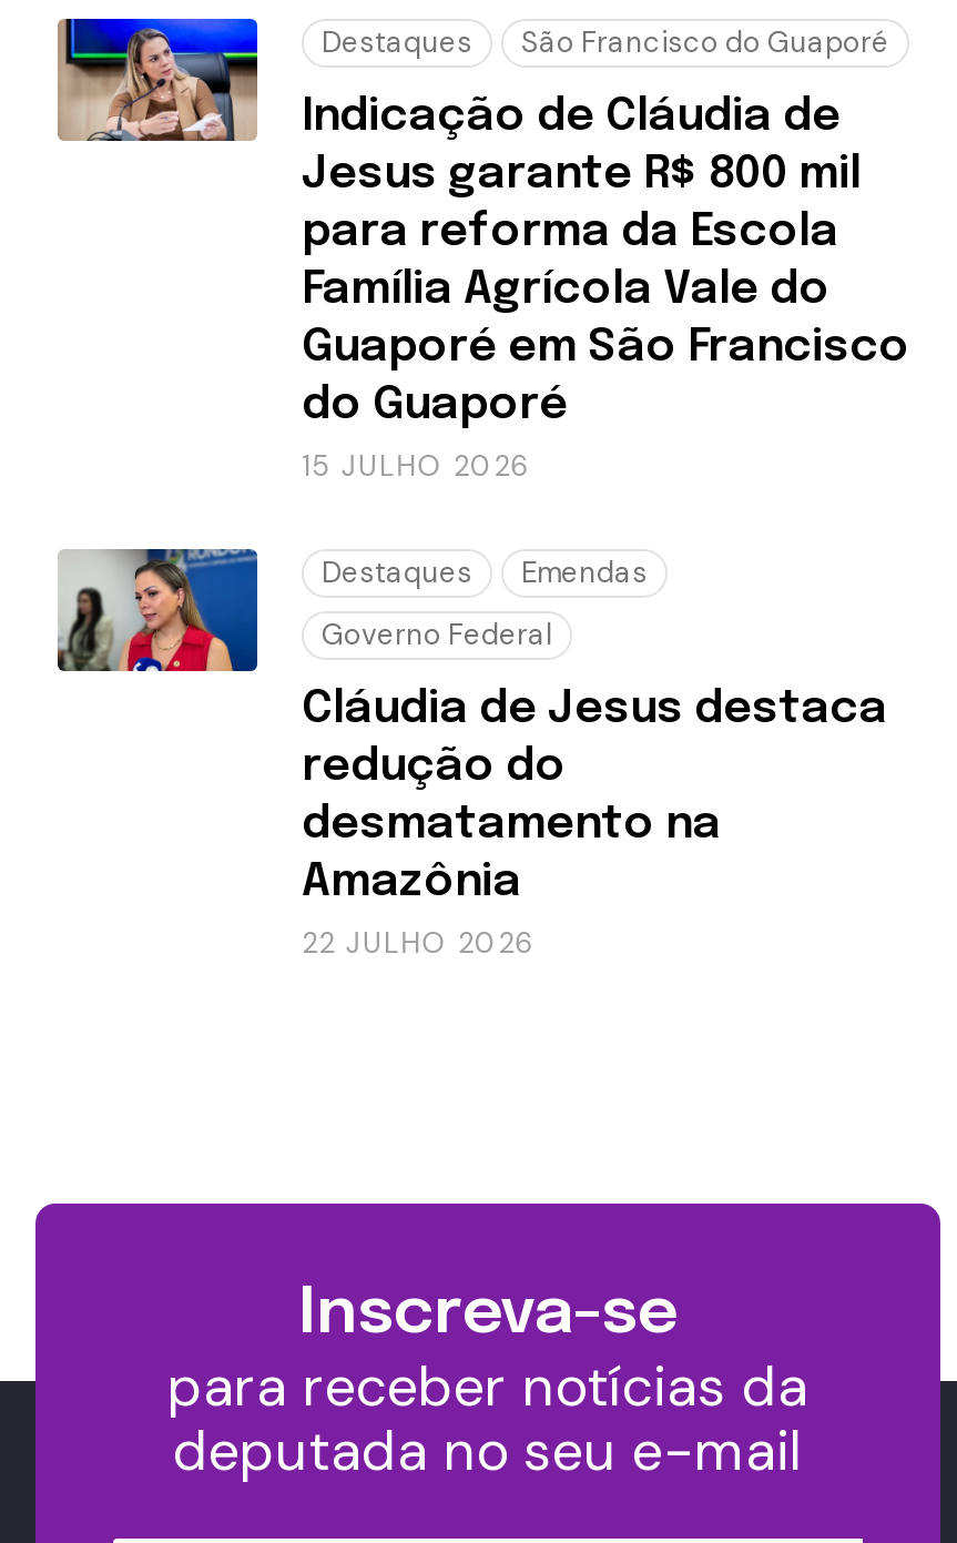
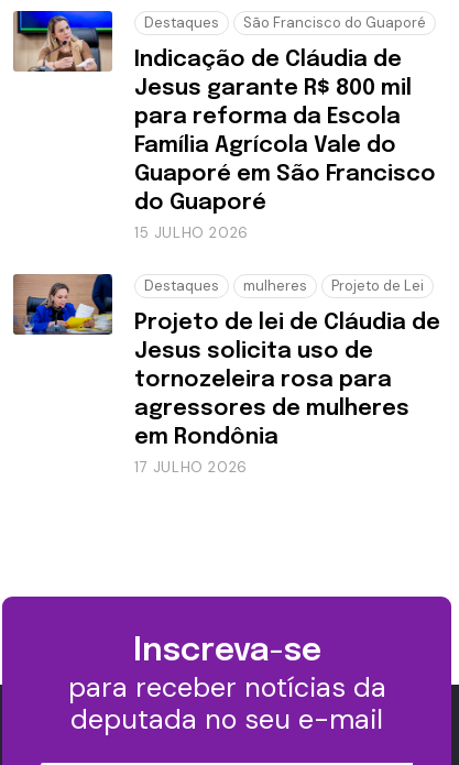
[60,547,887,962] [image] | Emendas | Governo Federal | Cláudia de Jesus destaca | redução do | desmatamento na | Amazônia | 22 JULHO 2026 -> [13,273,440,477] [image] | mulheres | Projeto de Lei | Projeto de lei de Cláudia de | Jesus solicita uso de | tornozeleira rosa para | agressores de mulheres | em Rondônia | 17 JULHO 2026

